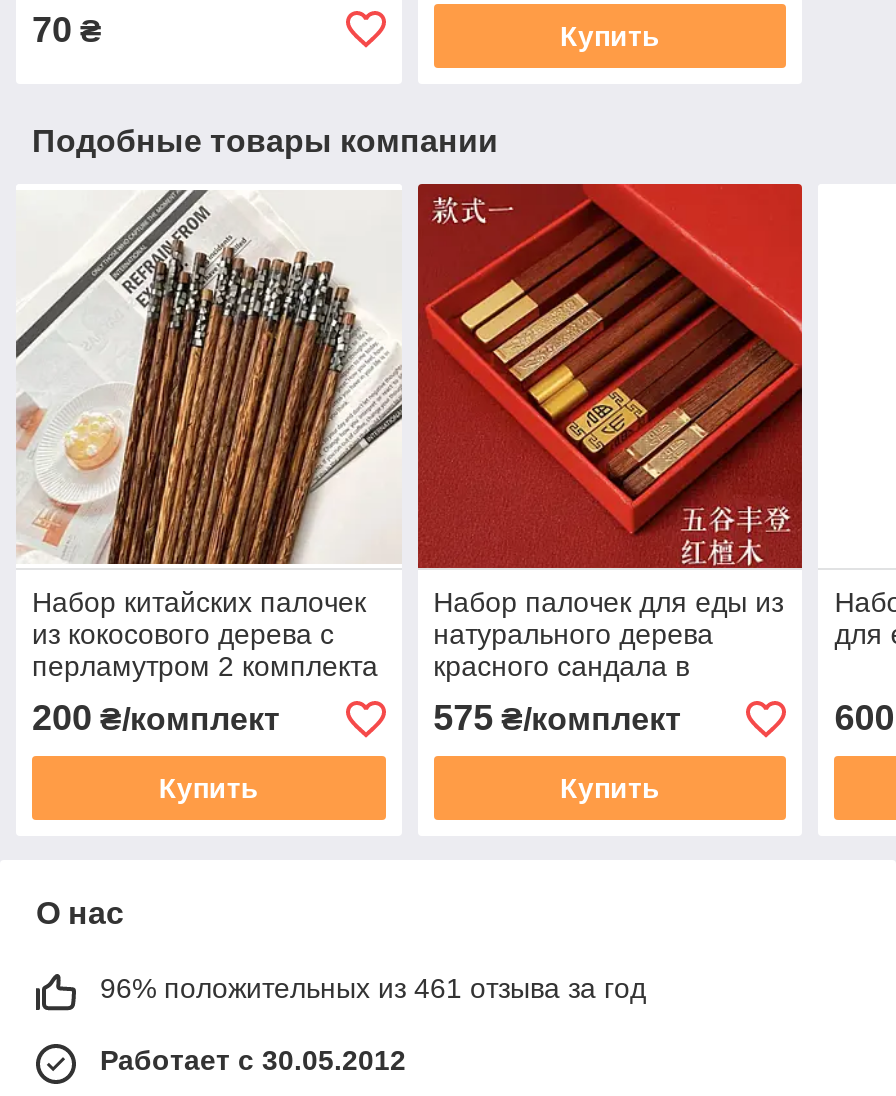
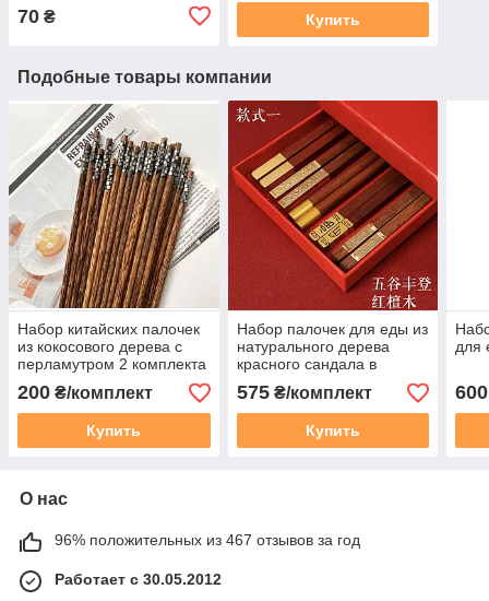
[100,973,646,1005] 96% положительных из 461 отзыва за год -> [55,532,360,549] 96% положительных из 467 отзывов за год

